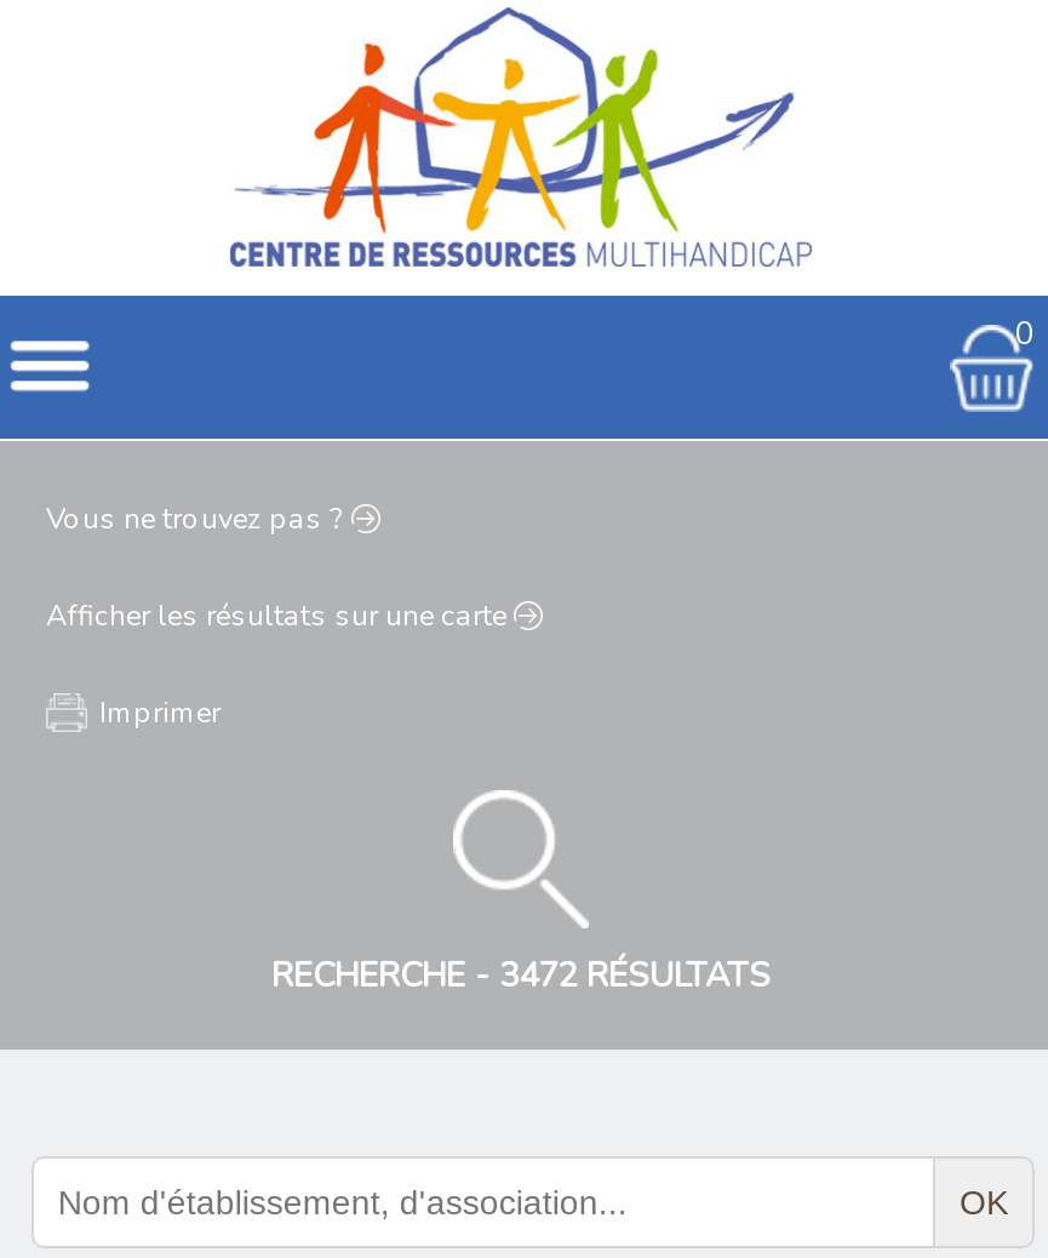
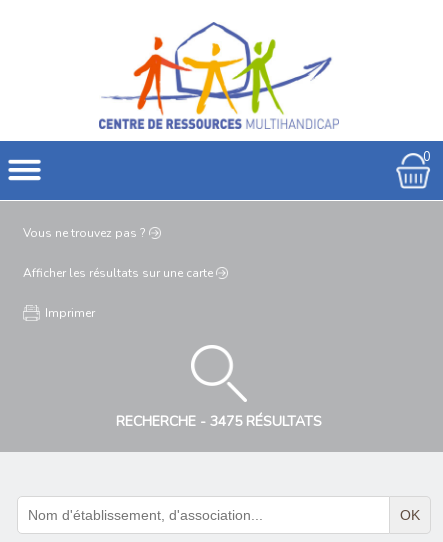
[271,951,771,997] RECHERCHE - 3472 RÉSULTATS -> [116,411,322,430] RECHERCHE - 3475 RÉSULTATS

